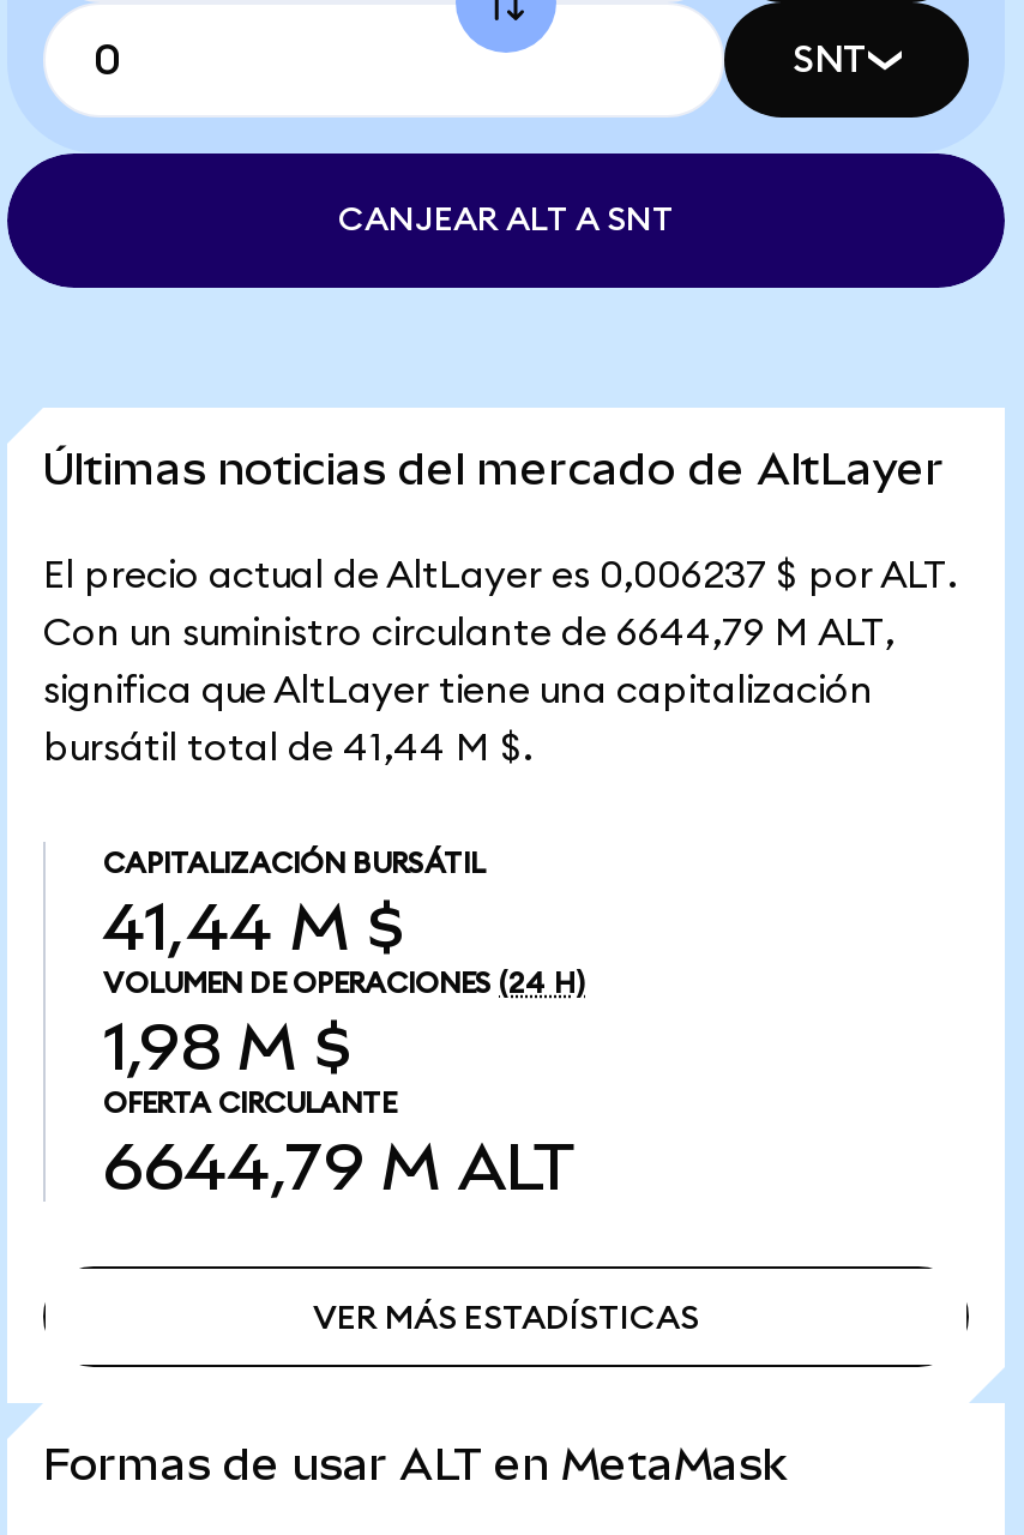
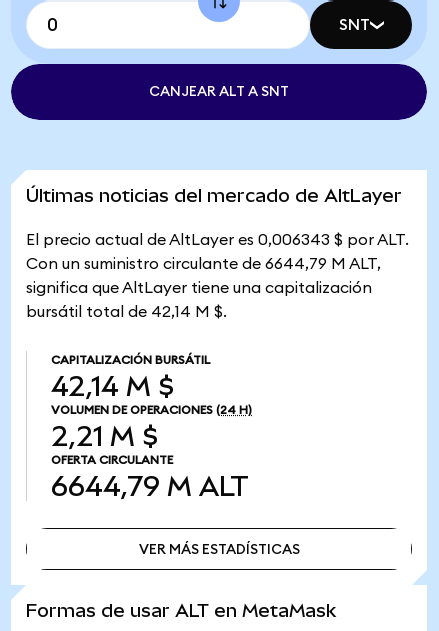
[43,556,957,595] El precio actual de AltLayer es 0,006237 $ por ALT. -> [26,232,409,248] El precio actual de AltLayer es 0,006343 $ por ALT.
[43,729,532,767] bursátil total de 41,44 M $. -> [26,304,227,320] bursátil total de 42,14 M $.
[103,890,405,964] 41,44 M $ -> [51,371,174,402] 42,14 M $
[103,1010,353,1084] 1,98 M $ -> [51,421,158,452] 2,21 M $

